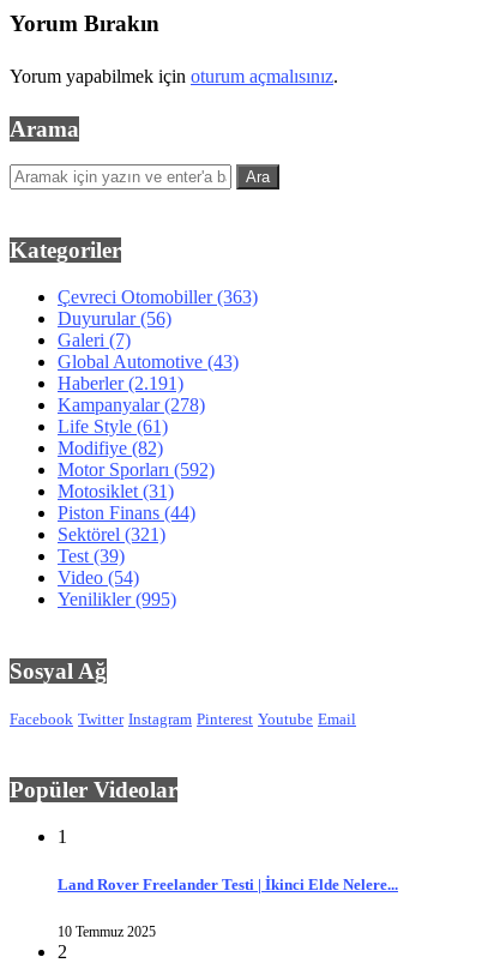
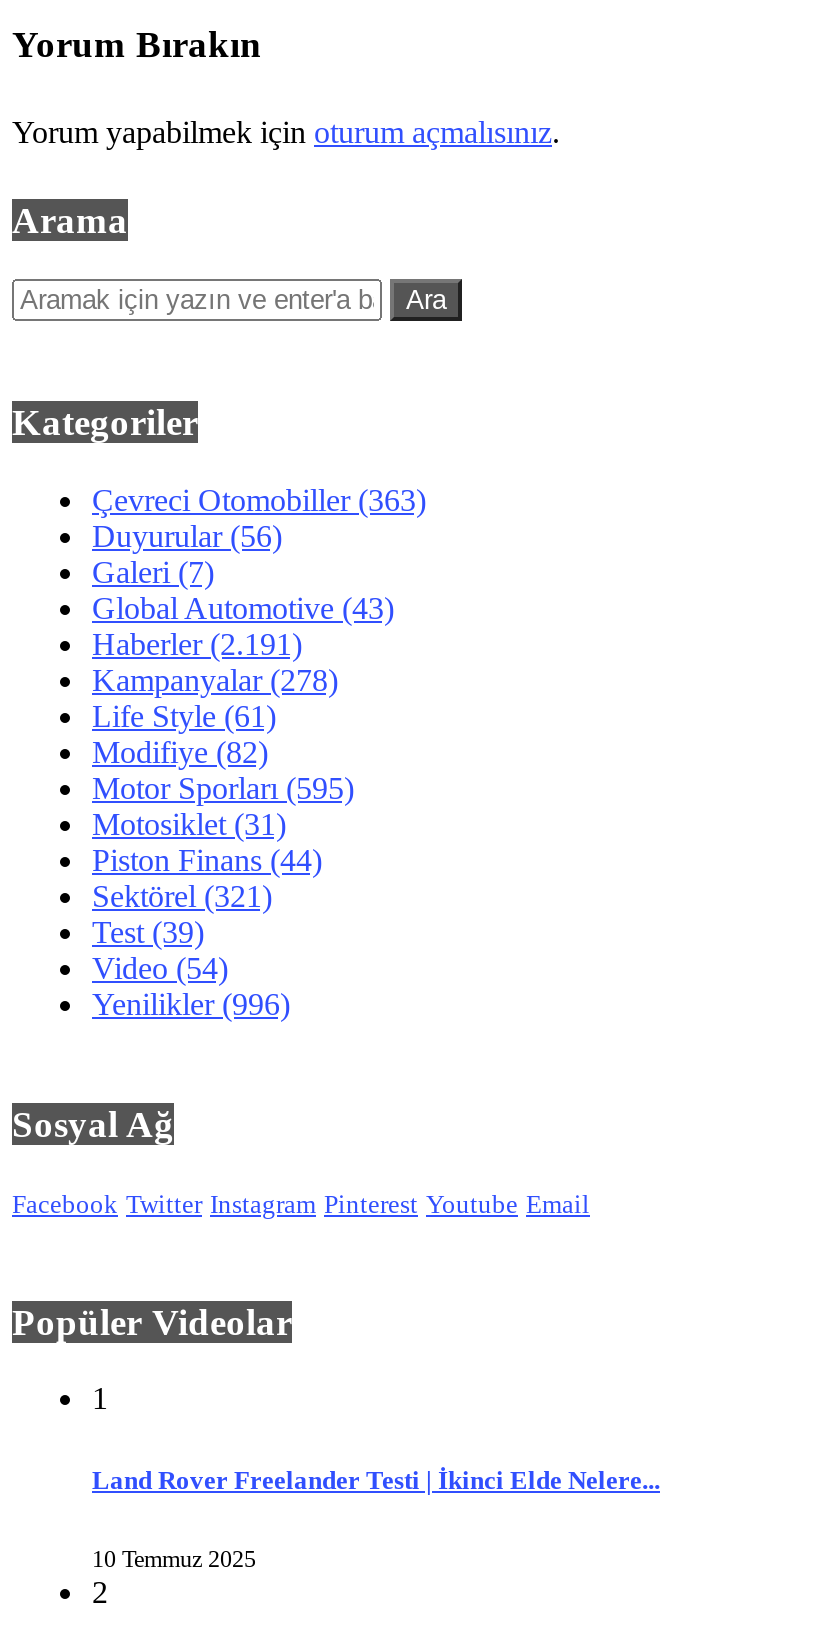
[58,460,215,480] Motor Sporları (592) -> [92,771,354,805] Motor Sporları (595)
[58,589,176,609] Yenilikler(995) -> [92,987,290,1021] Yenilikler(996)

